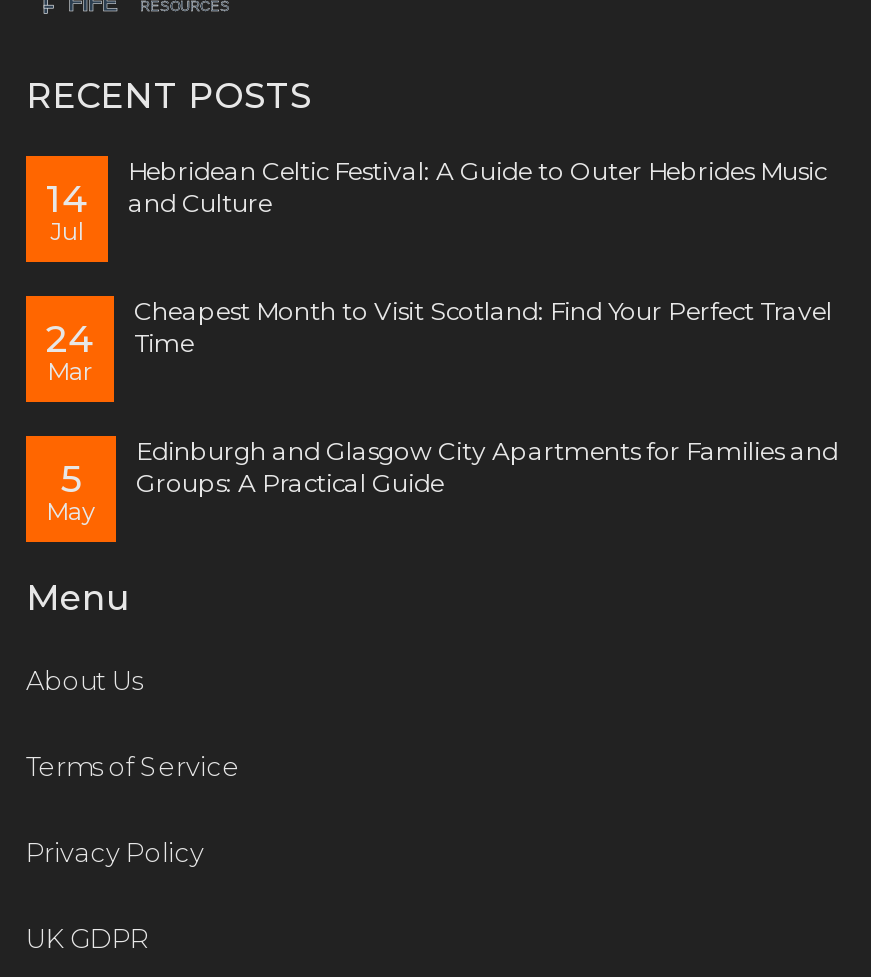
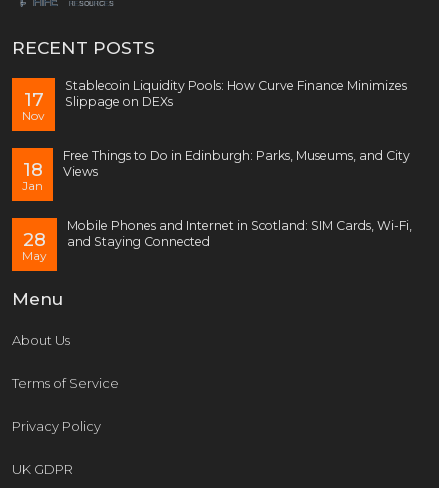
[128,156,826,218] Hebridean Celtic Festival: A Guide to Outer Hebrides Music | and Culture -> [65,78,407,109] Stablecoin Liquidity Pools: How Curve Finance Minimizes | Slippage on DEXs
[46,176,88,246] 14 | Jul -> [22,88,45,123] 17 | Nov
[134,296,832,358] Cheapest Month to Visit Scotland: Find Your Perfect Travel | Time -> [63,148,410,179] Free Things to Do in Edinburgh: Parks, Museums, and City | Views
[46,316,94,386] 24 | Mar -> [22,158,43,193] 18 | Jan
[136,436,838,498] Edinburgh and Glasgow City Apartments for Families and | Groups: A Practical Guide -> [67,218,412,249] Mobile Phones and Internet in Scotland: SIM Cards, Wi-Fi, | and Staying Connected
[61,456,81,502] 5 -> [23,228,46,251] 28

